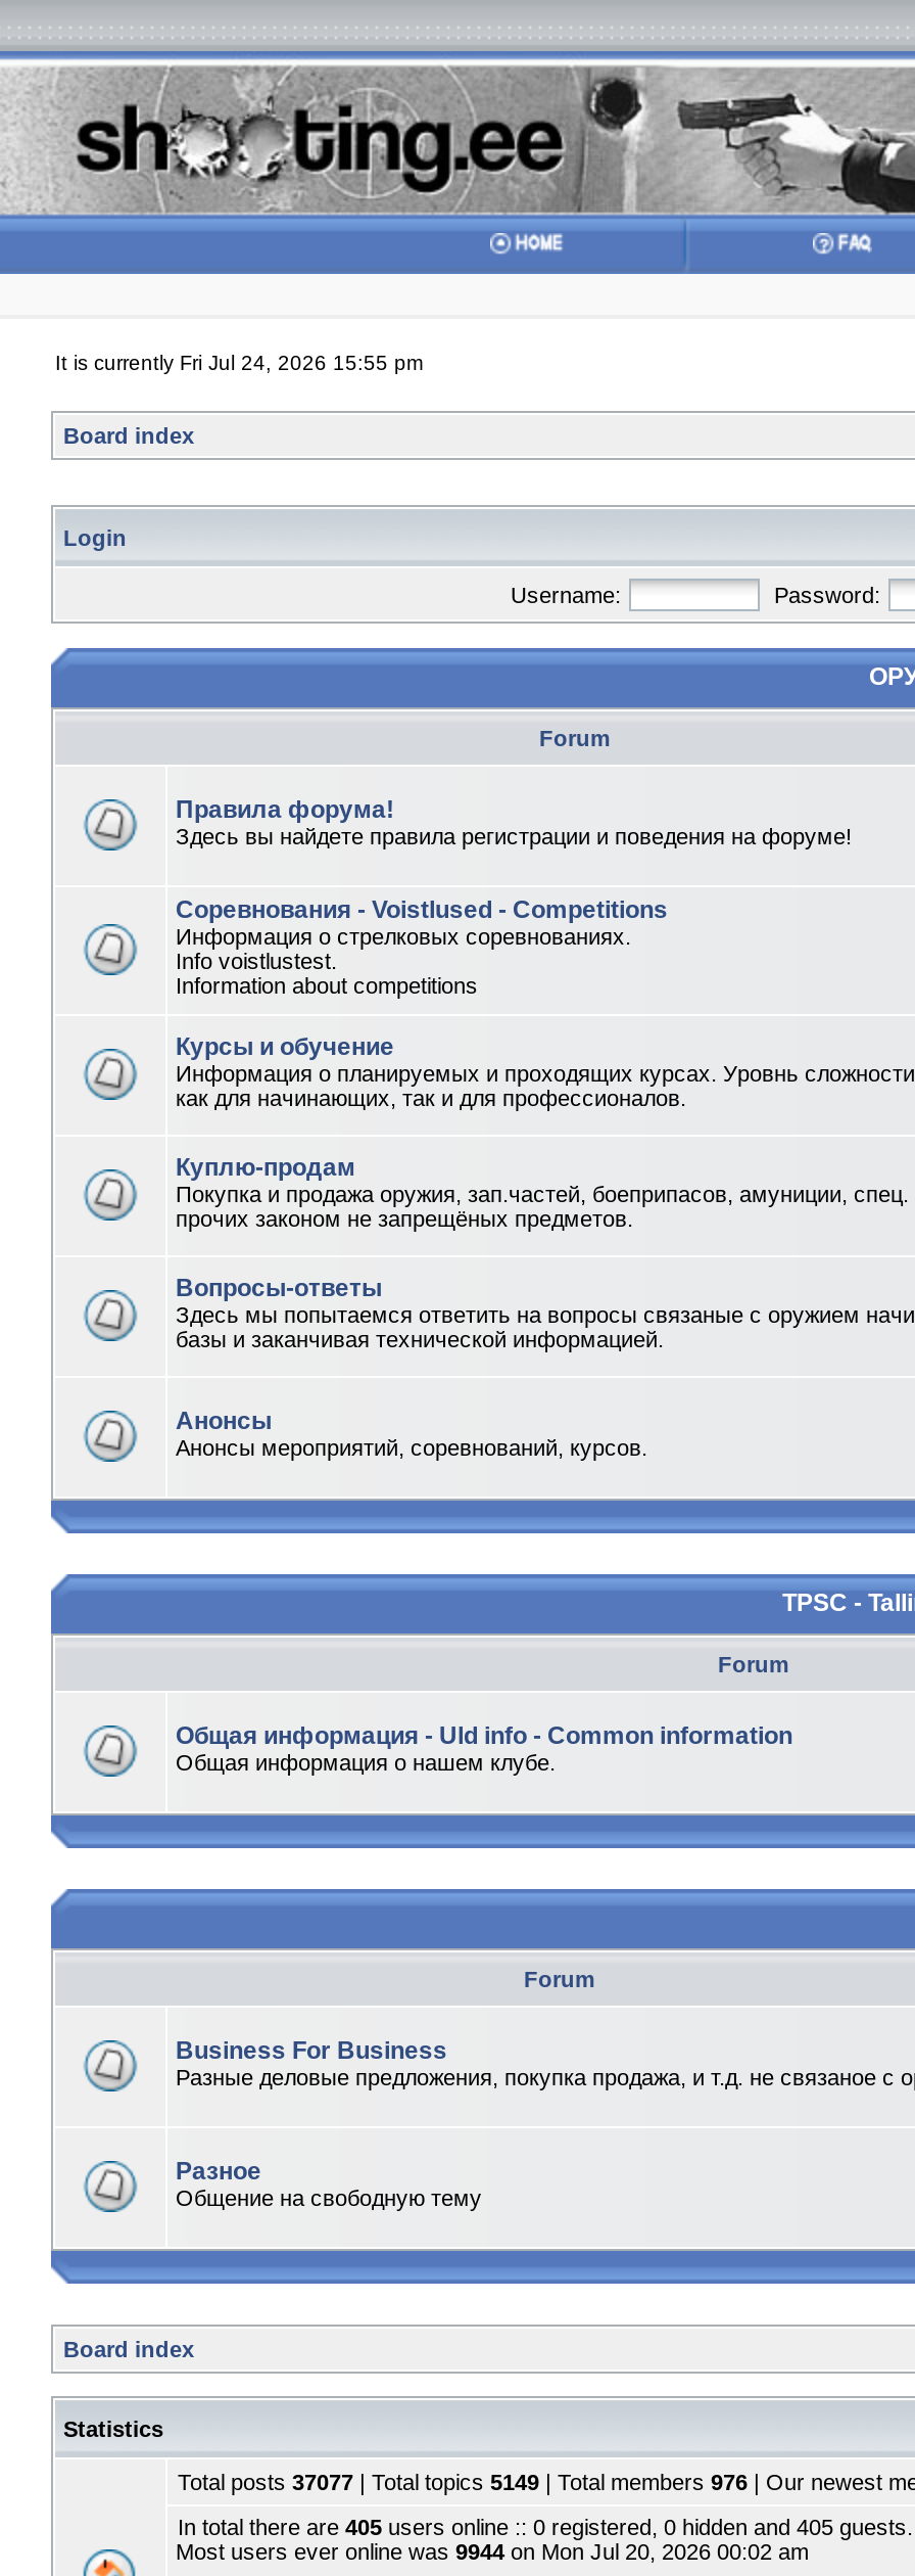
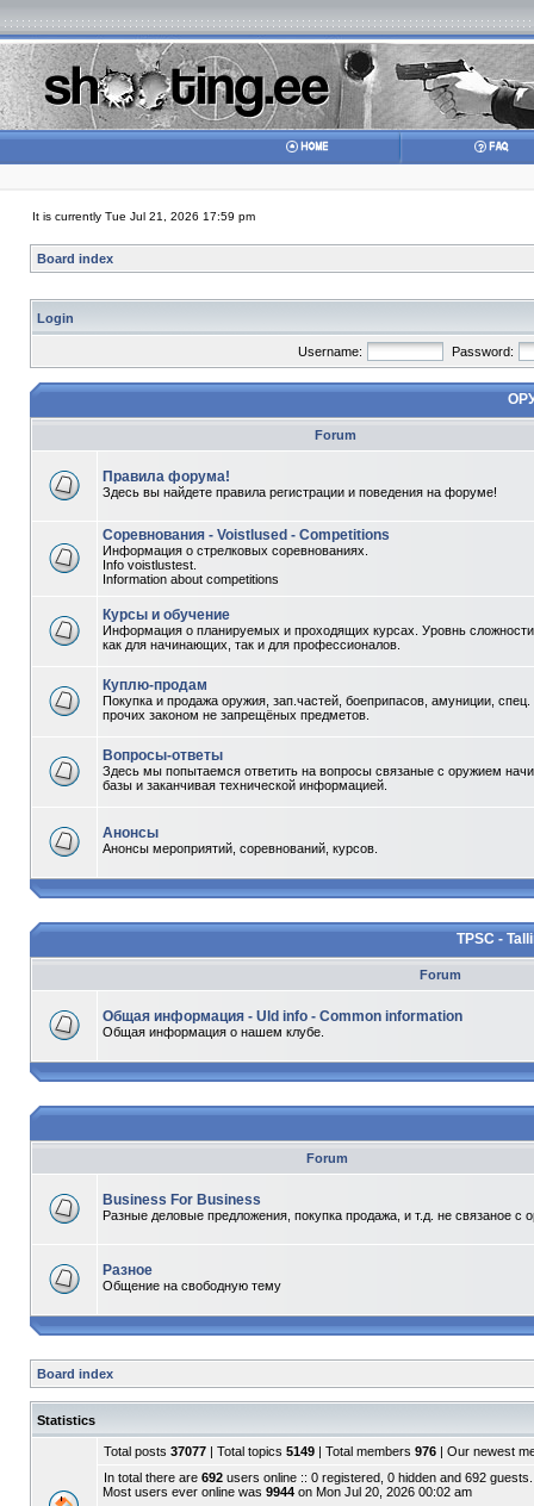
[55,352,423,374] It is currently Fri Jul 24, 2026 15:55 pm -> [32,210,255,223] It is currently Tue Jul 21, 2026 17:59 pm
[178,2515,913,2539] In total there are 405 users online :: 0 registered, 0 hidden and 405 guests. -> [104,1470,533,1485] In total there are 692 users online :: 0 registered, 0 hidden and 692 guests.

